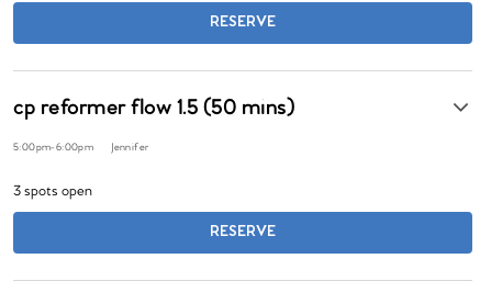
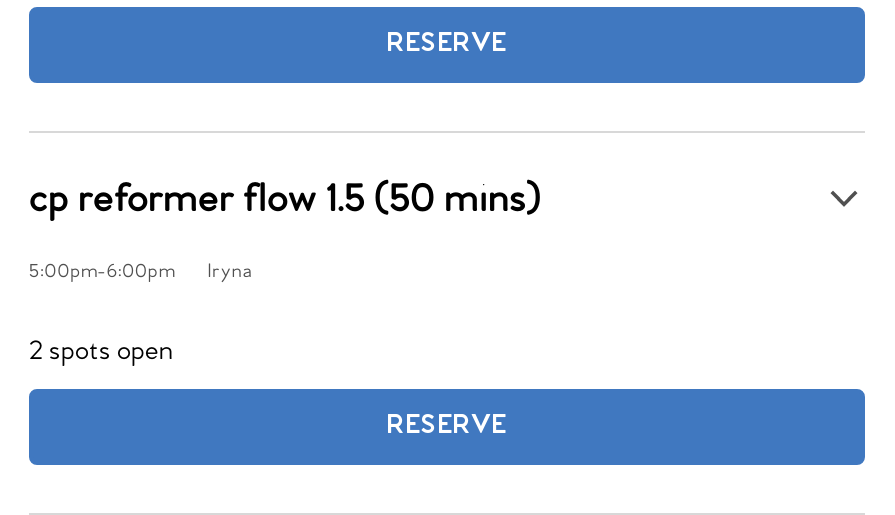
[111,140,150,154] Jennifer -> [207,259,251,283] Iryna
[13,182,92,201] 3 spots open -> [29,335,173,369] 2 spots open

